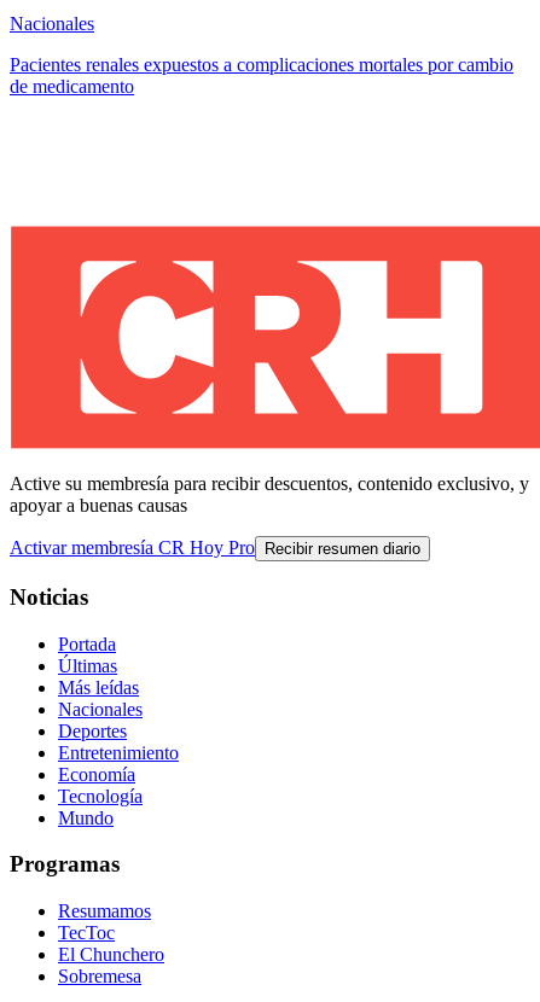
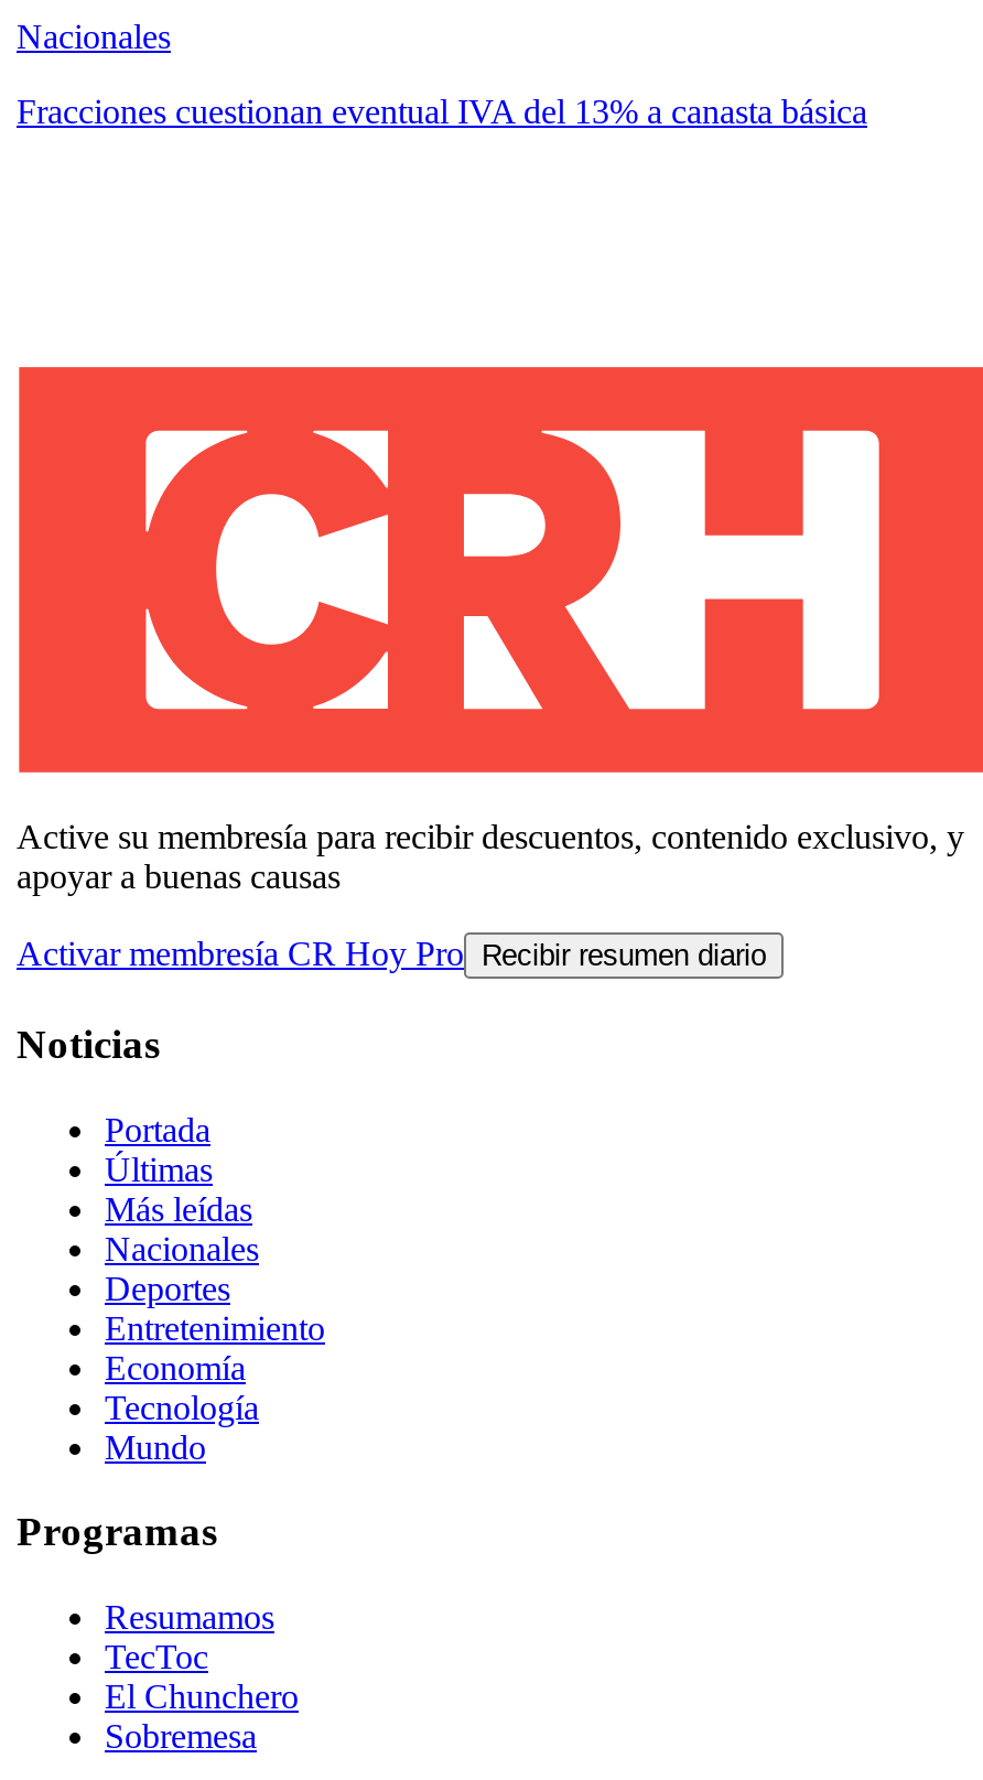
[10,55,513,97] Pacientes renales expuestos a complicaciones mortales por cambio | de medicamento -> [17,93,867,130] Fracciones cuestionan eventual IVA del 13% a canasta básica

